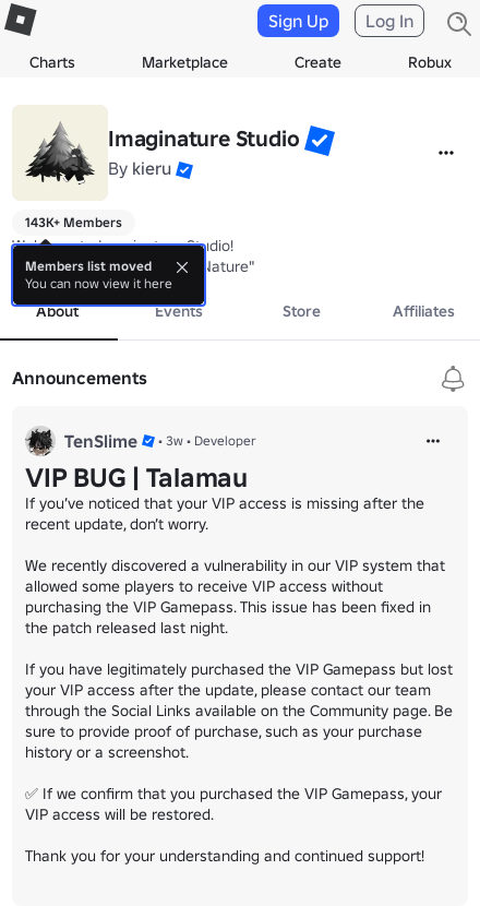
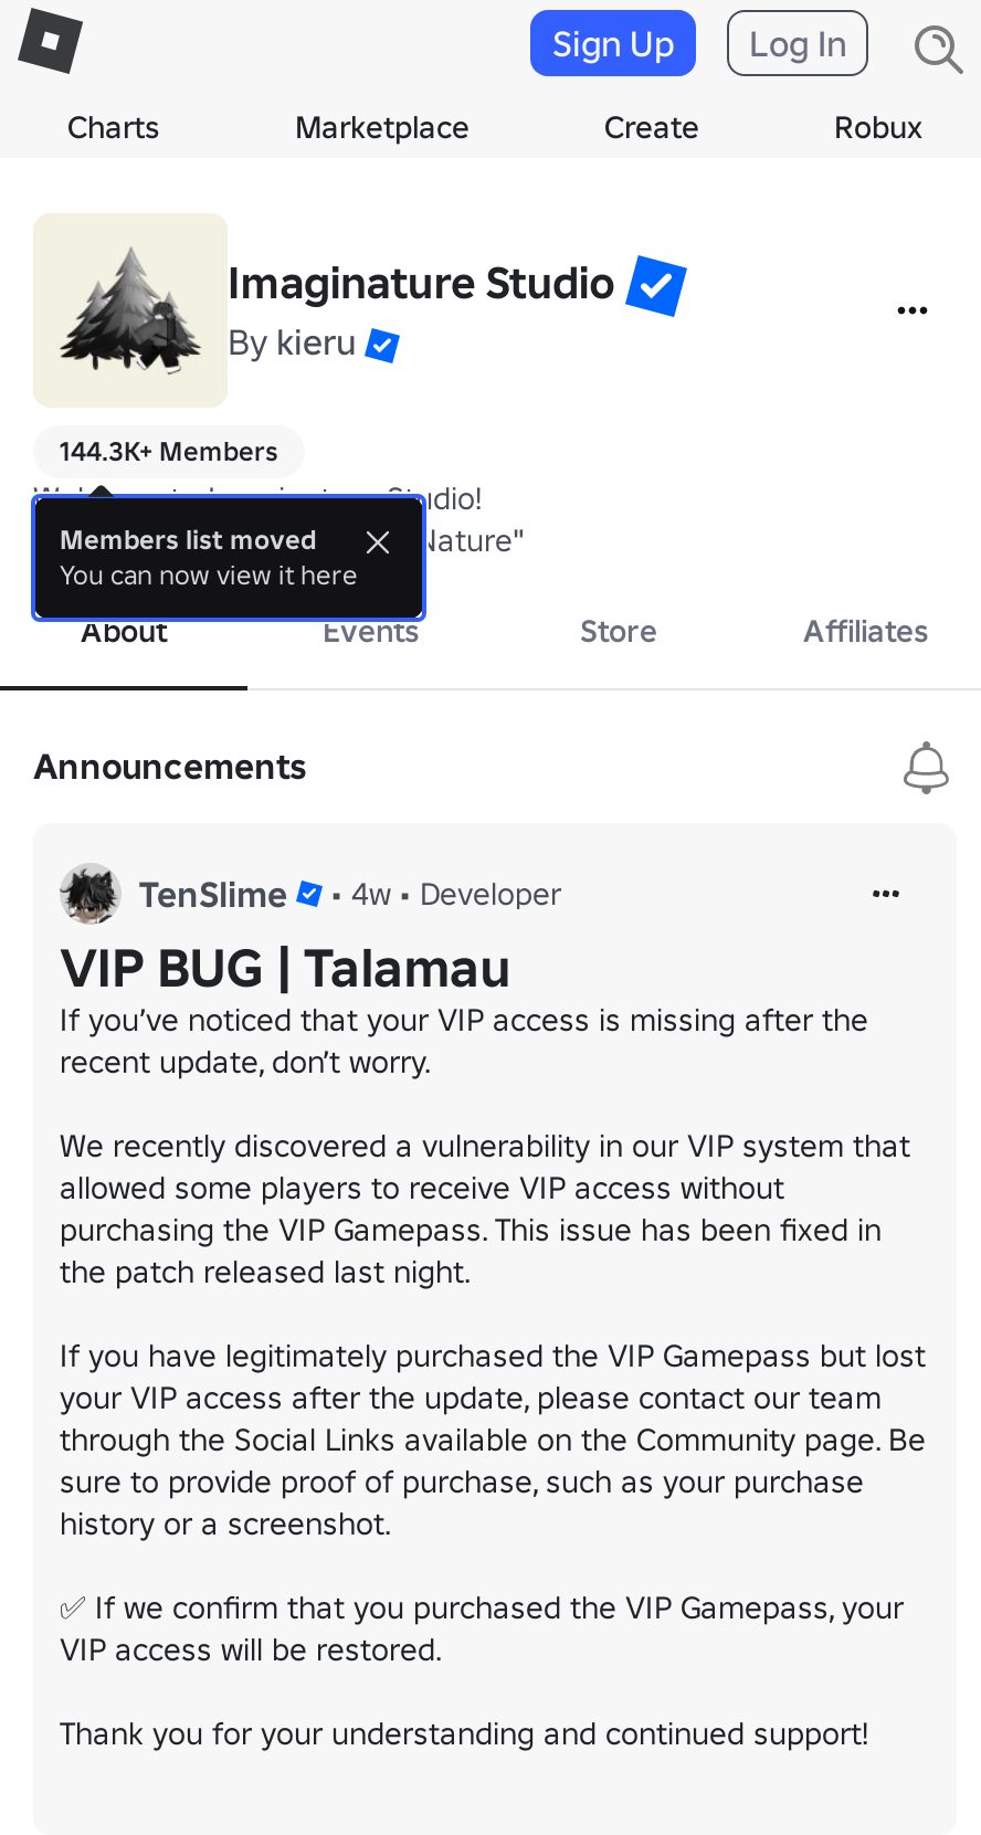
[25,214,122,230] 143K+ Members -> [60,434,278,467] 144.3K+ Members
[64,430,256,452] TenSlime • 3w • Developer -> [139,872,561,916] TenSlime • 4w • Developer

